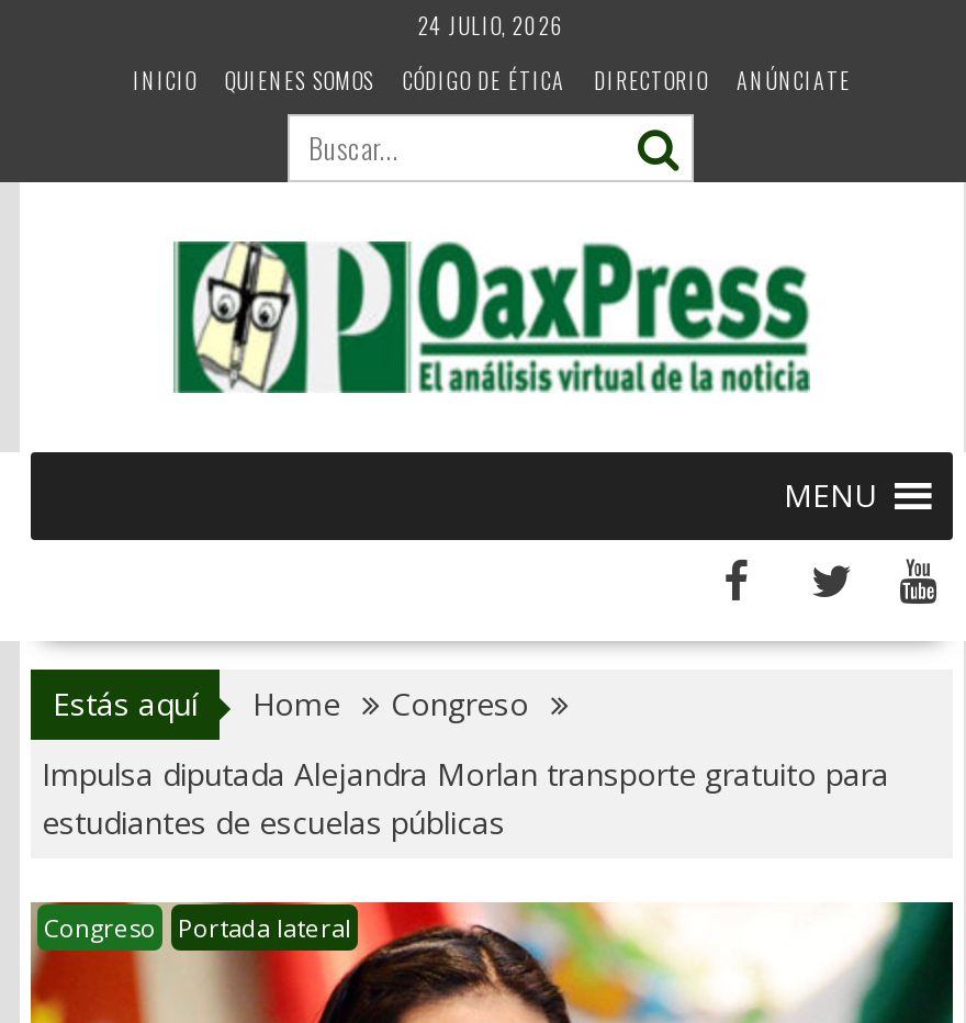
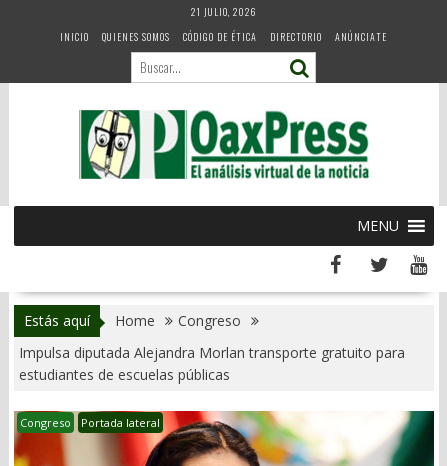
[418,9,565,42] 24 JULIO, 2026 -> [191,4,257,19] 21 JULIO, 2026

